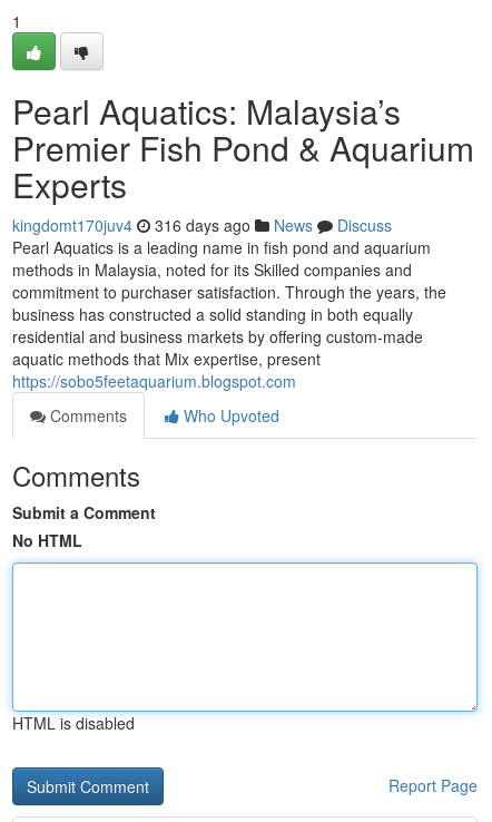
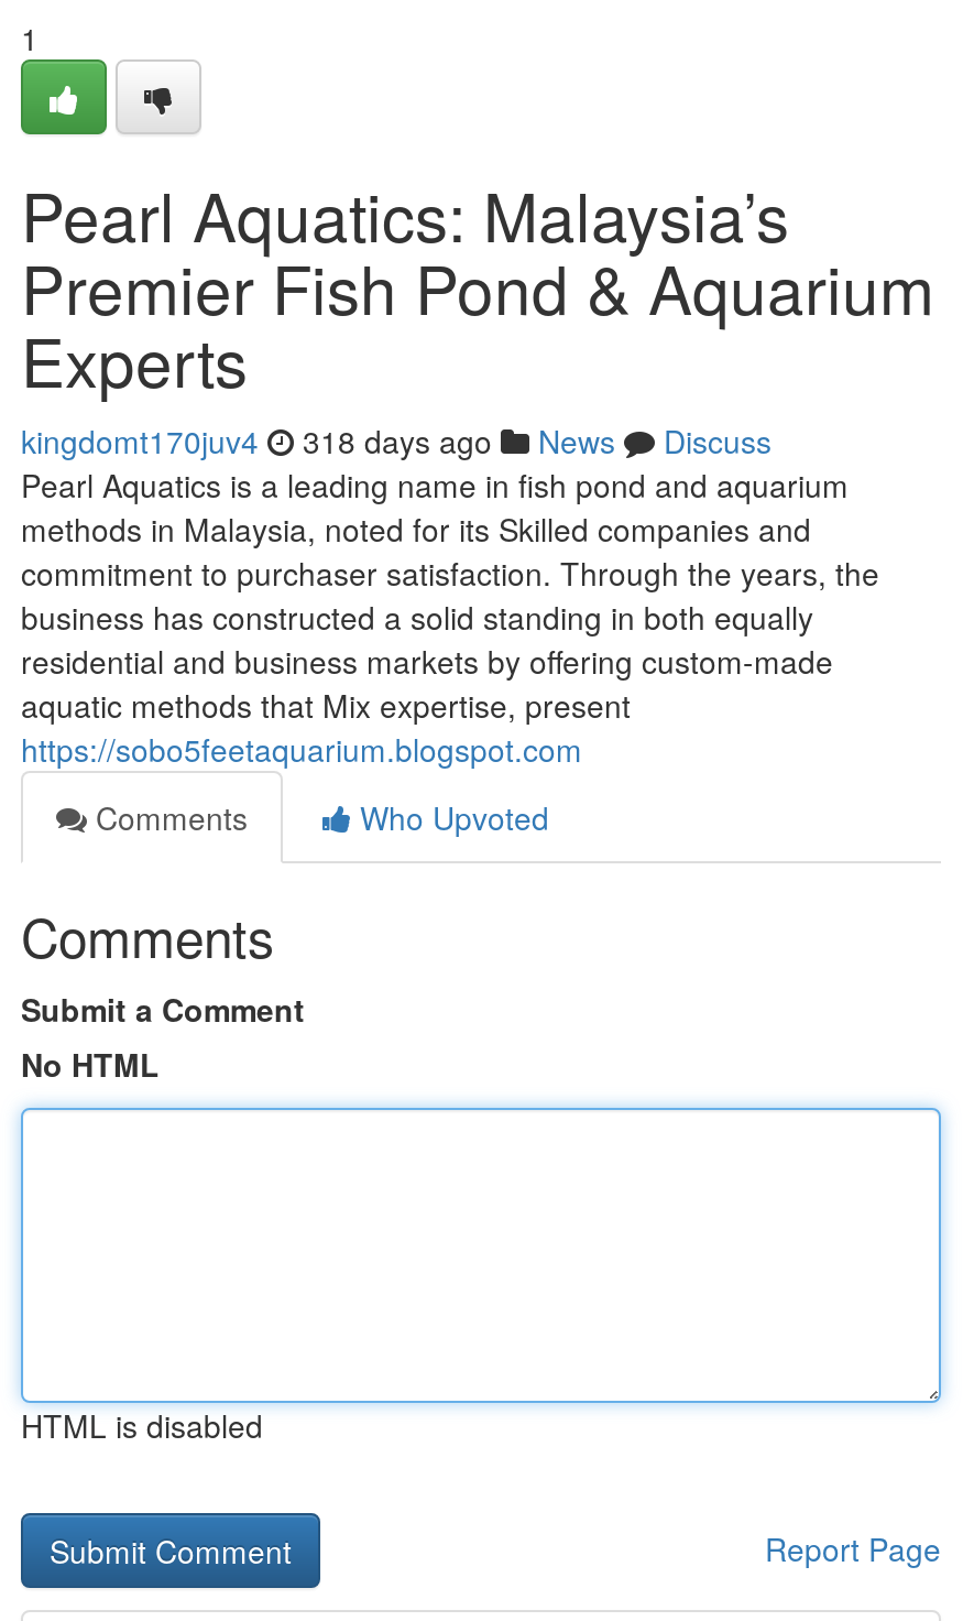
[12,214,392,236] kingdomt170juv4 316 days ago News Discuss -> [21,418,771,463] kingdomt170juv4 318 days ago News Discuss

